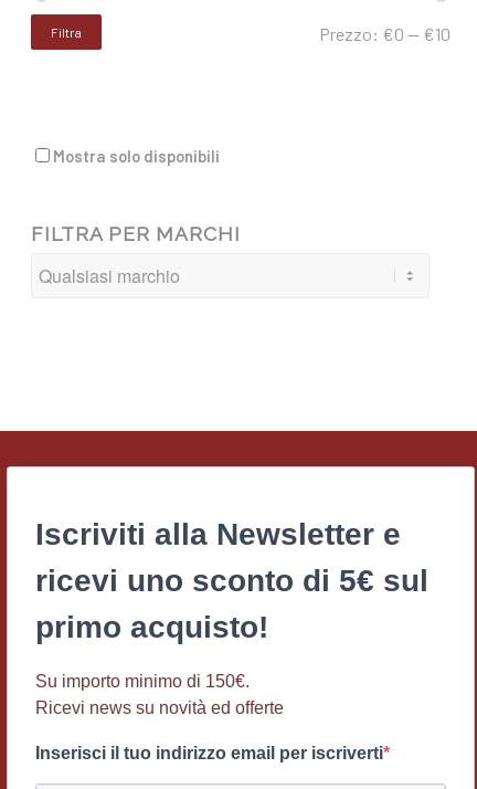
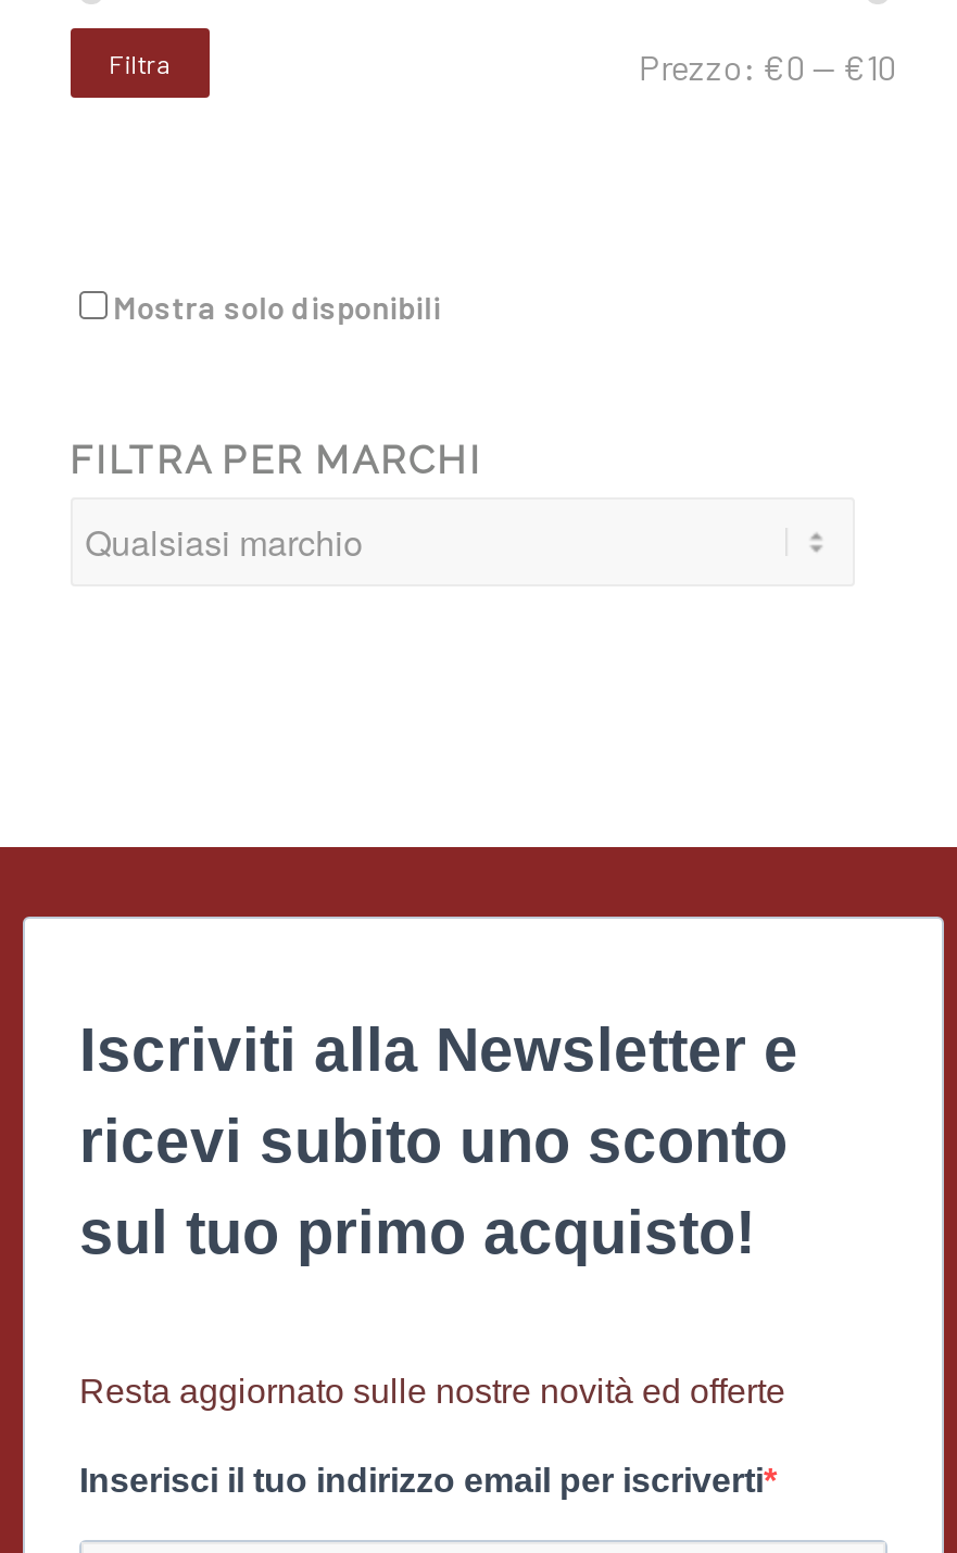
[35,564,428,645] ricevi uno sconto di 5€ sul | primo acquisto! -> [79,1109,788,1267] ricevi subito uno sconto | sul tuo primo acquisto!
[35,672,284,718] Su importo minimo di 150€. | Ricevi news su novità ed offerte -> [79,1374,785,1411] Resta aggiornato sulle nostre novità ed offerte

